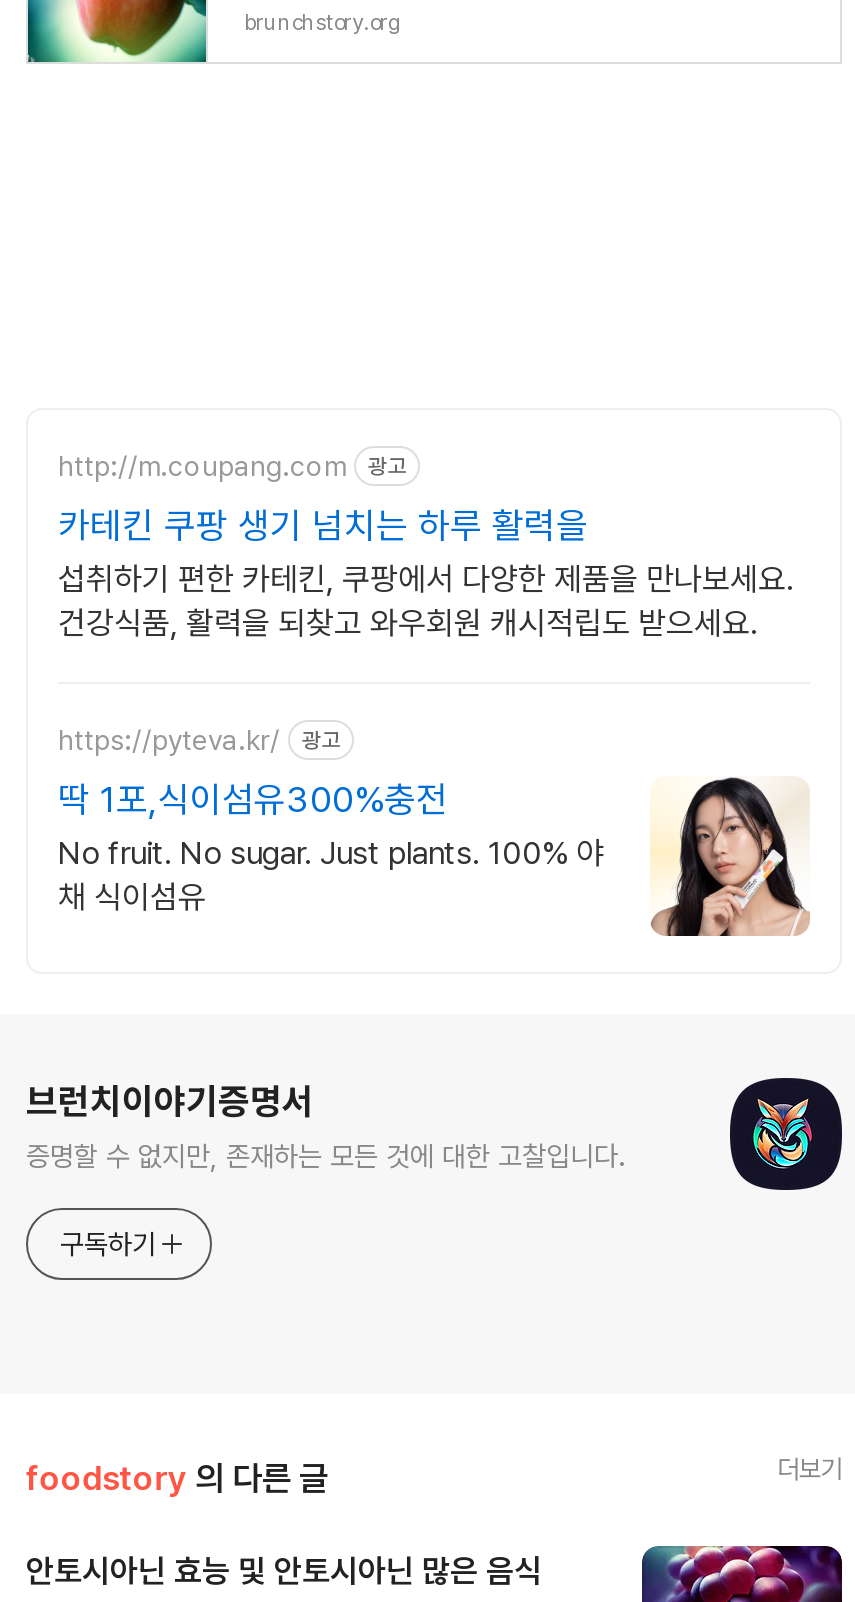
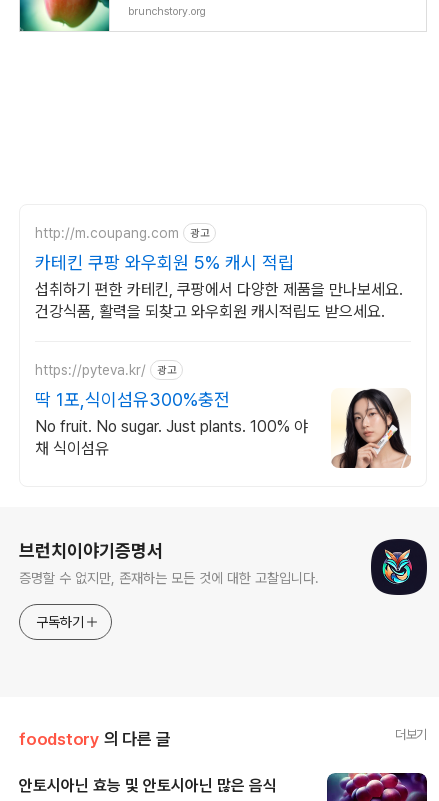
[58,504,588,546] 카테킨 쿠팡 생기 넘치는 하루 활력을 -> [35,252,294,273] 카테킨 쿠팡 와우회원 5% 캐시 적립

